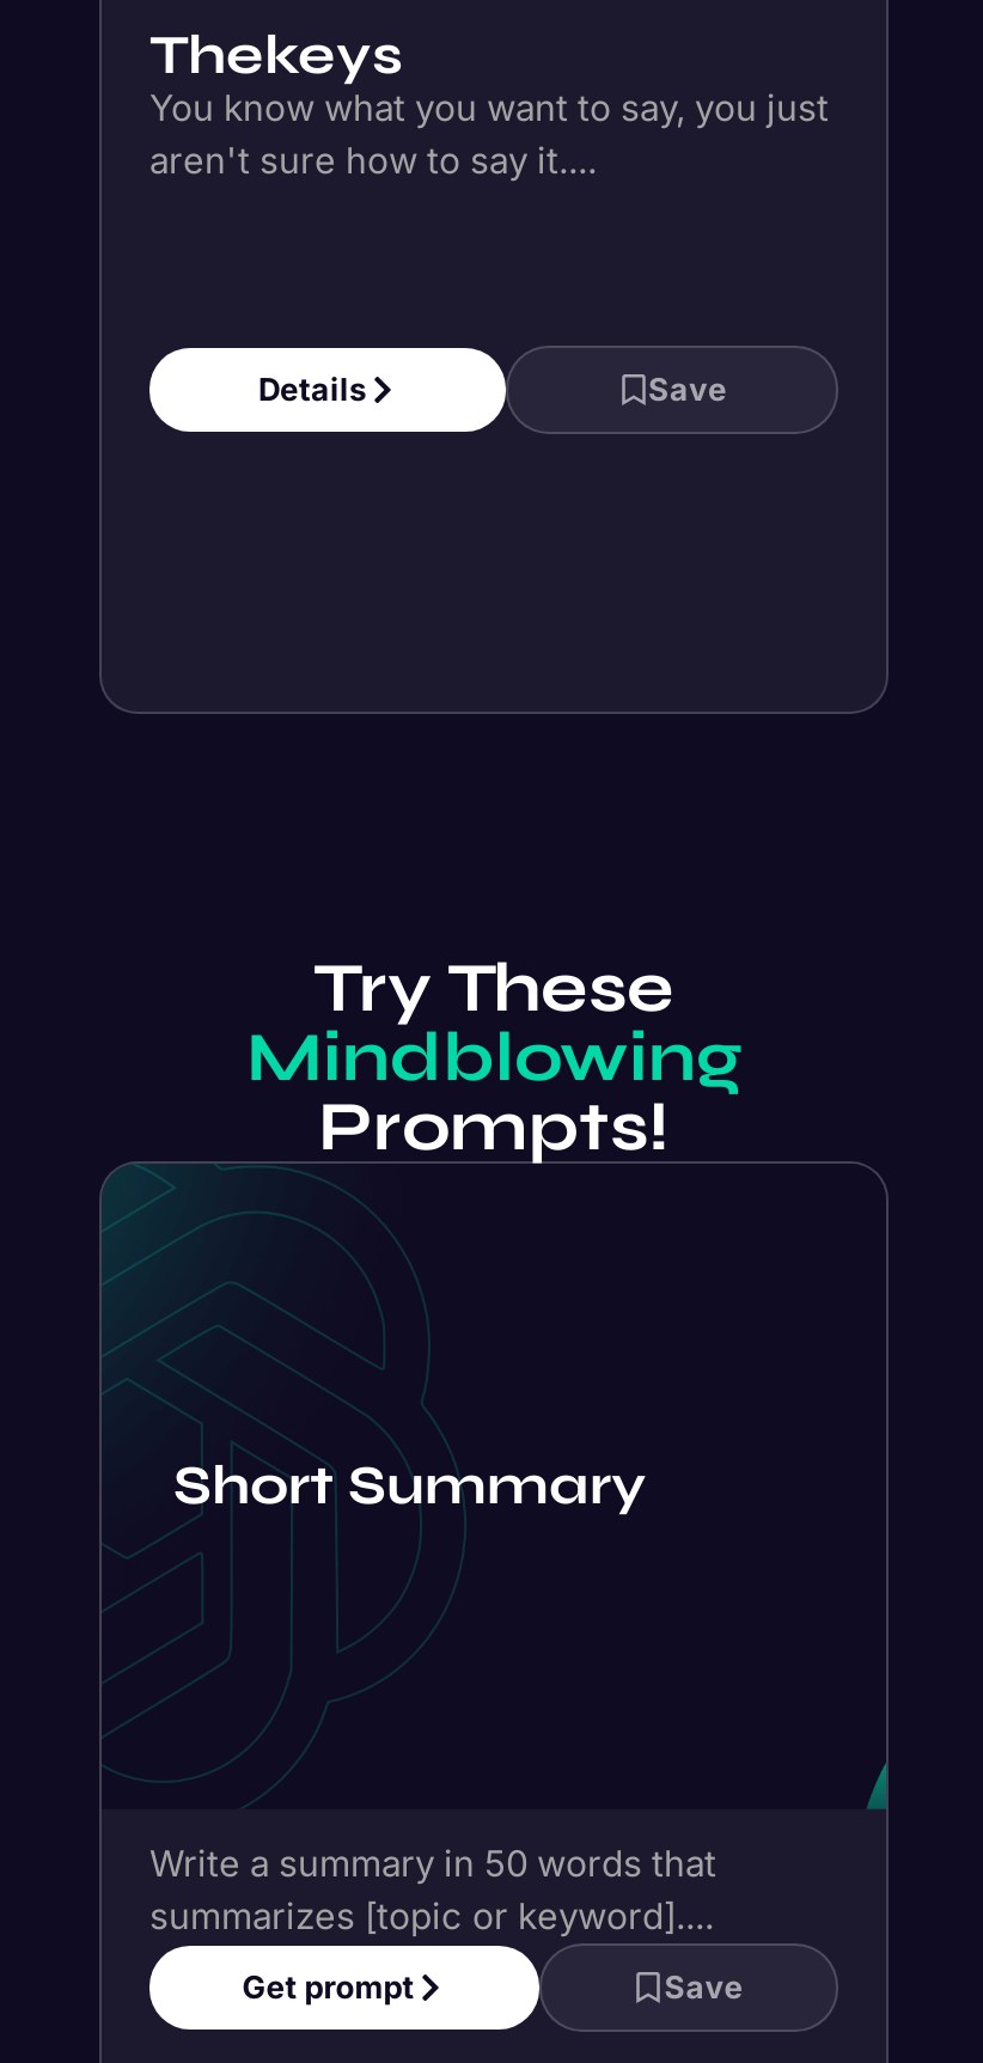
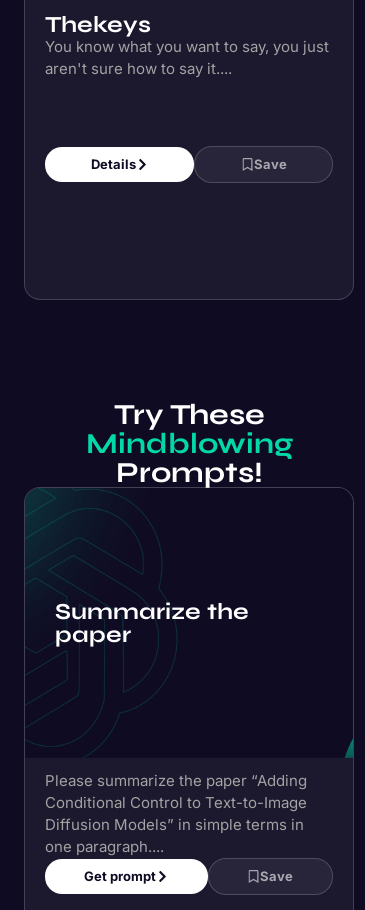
[173,1453,647,1517] Short Summary -> [55,598,249,648] Summarize the | paper
[149,1839,716,1937] Write a summary in 50 words that | summarizes [topic or keyword].... -> [45,771,307,856] Please summarize the paper “Adding | Conditional Control to Text-to-Image | Diffusion Models” in simple terms in | one paragraph....

